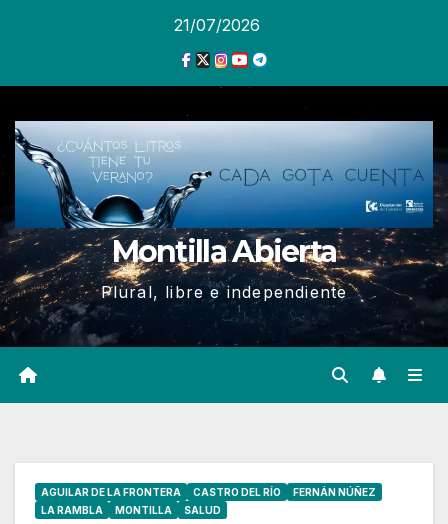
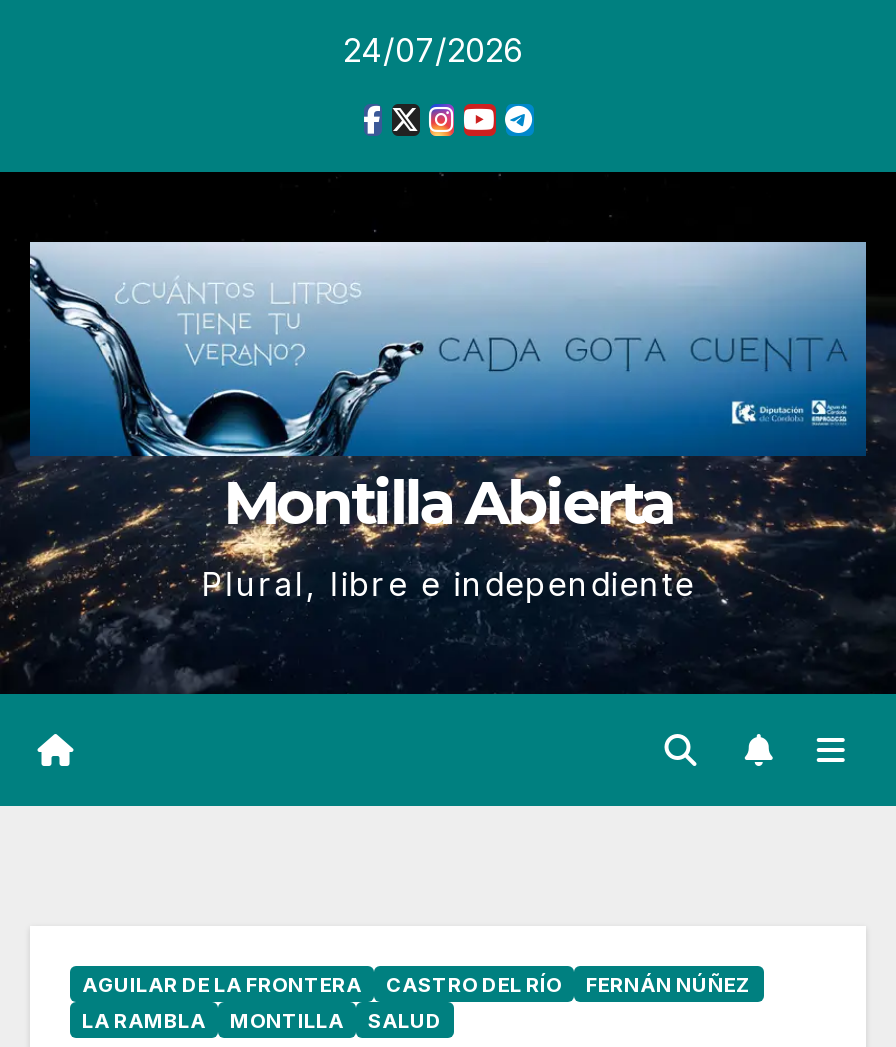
[173,15,259,35] 21/07/2026 -> [343,30,523,70] 24/07/2026

